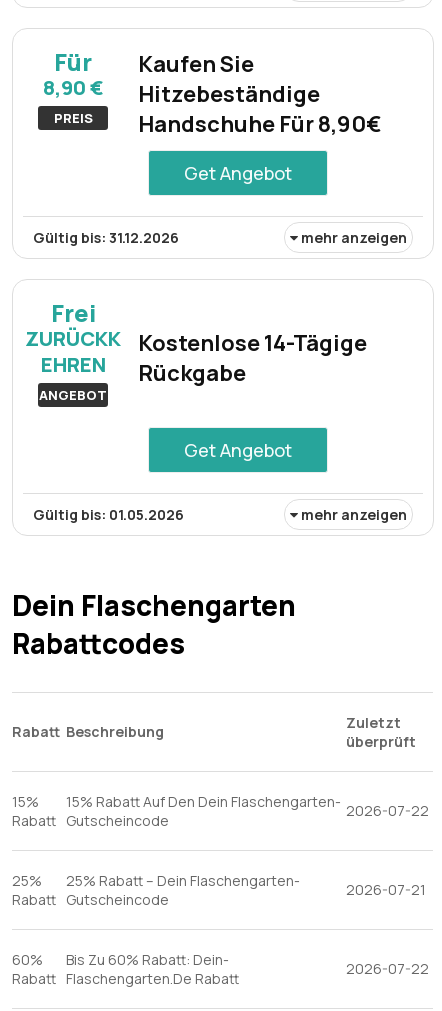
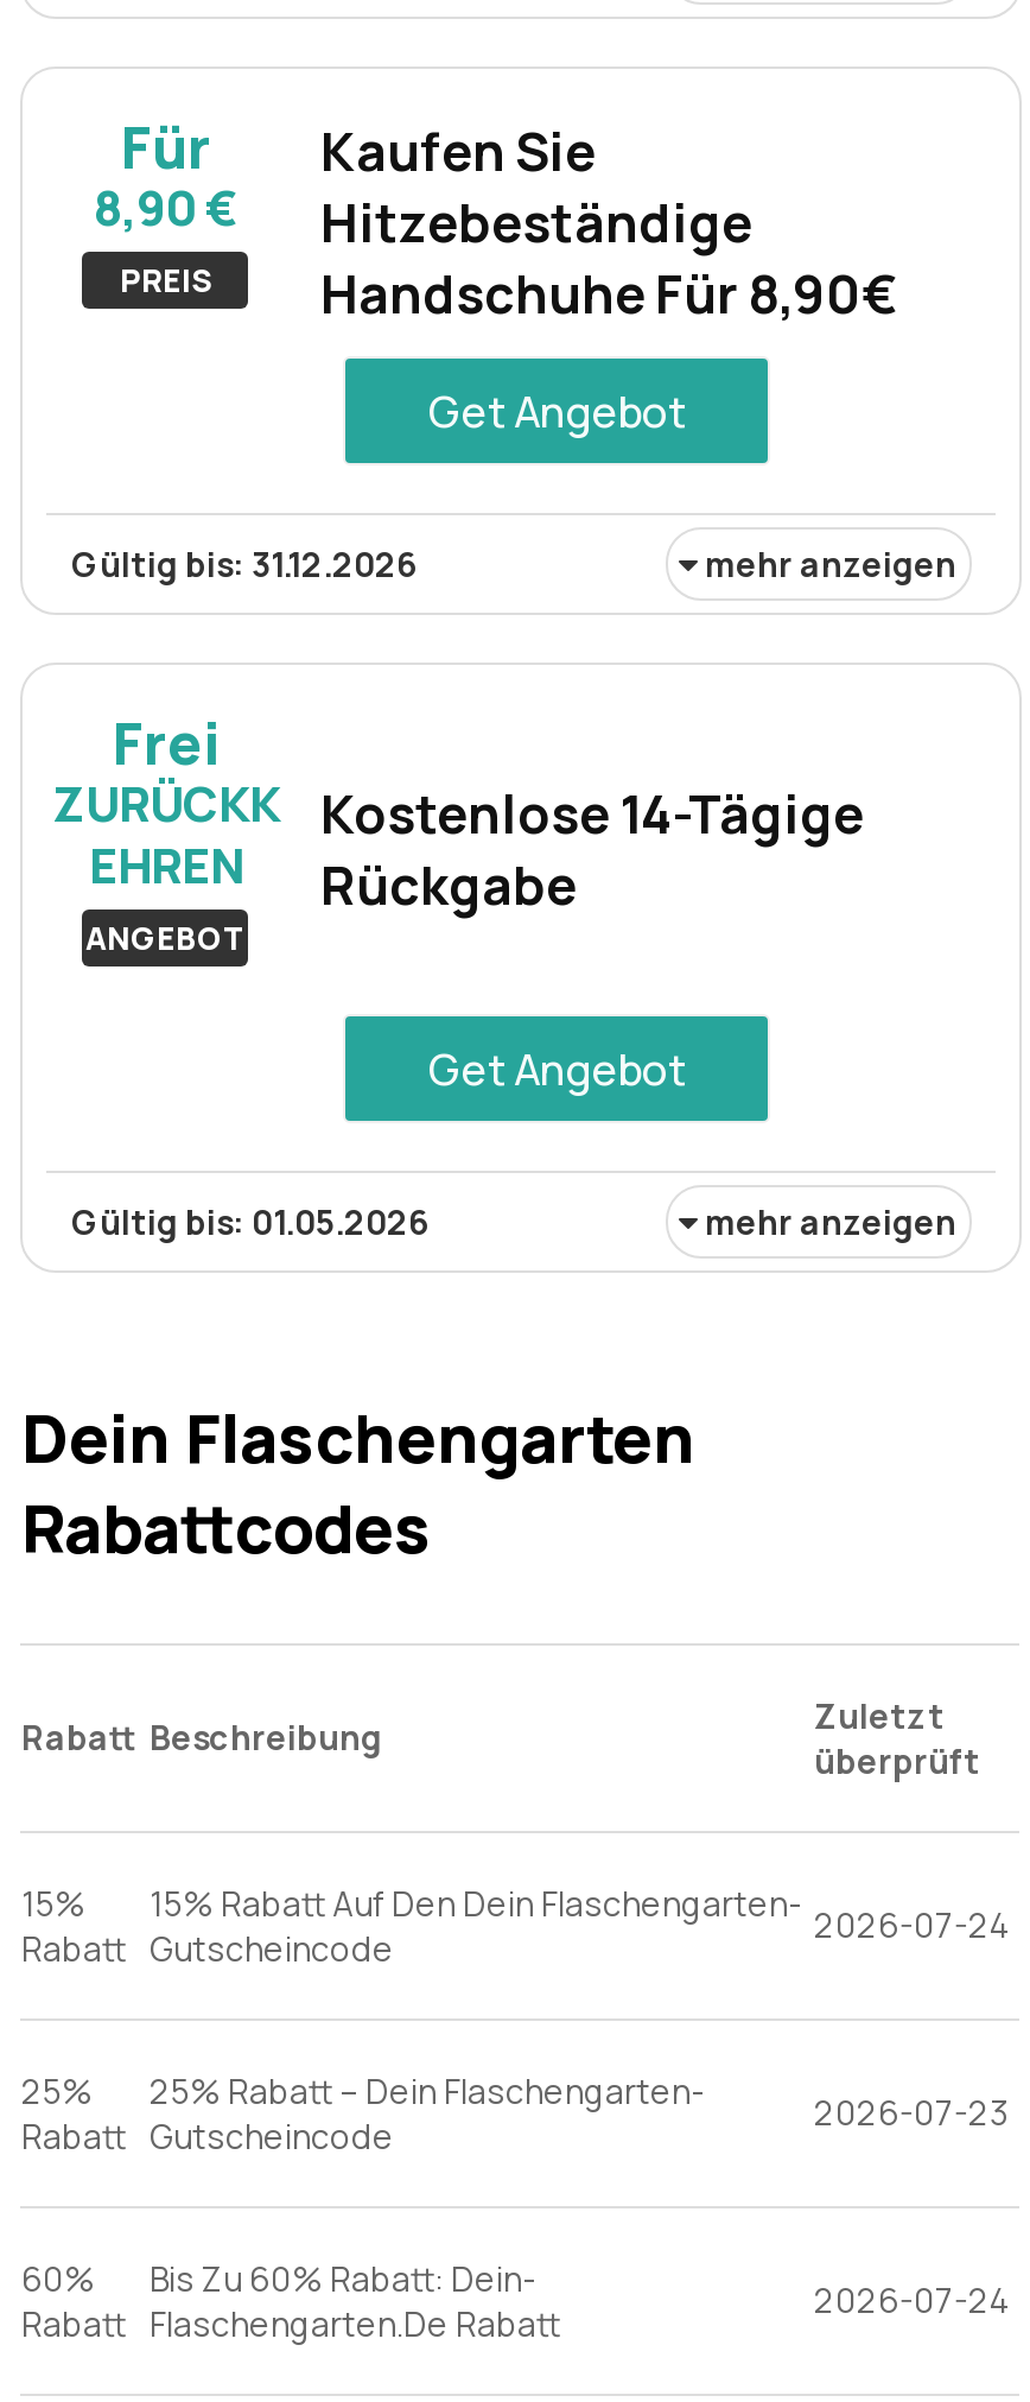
[12,792,429,820] 15% 15% Rabatt Auf Den Dein Flaschengarten- 2026-07-22 -> [21,1880,1011,1947] 15% 15% Rabatt Auf Den Dein Flaschengarten- 2026-07-24
[346,880,426,899] 2026-07-21 -> [814,2089,1008,2134] 2026-07-23
[346,959,429,978] 2026-07-22 -> [814,2277,1011,2322] 2026-07-24

